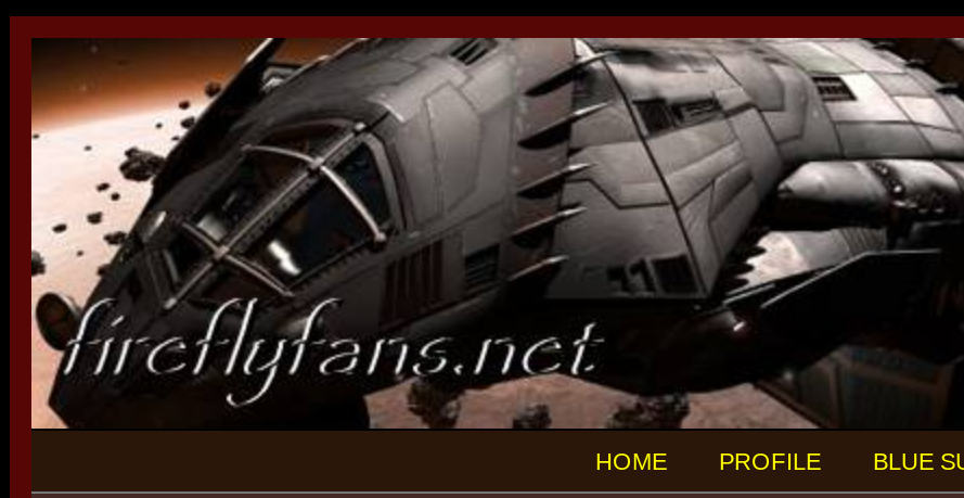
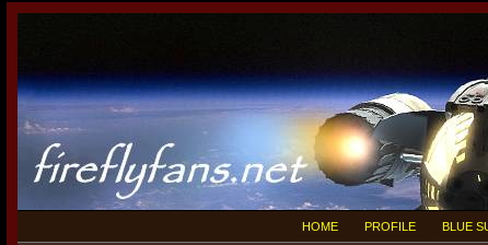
[29,36,957,431] [image] -> [16,13,485,211] [image]

